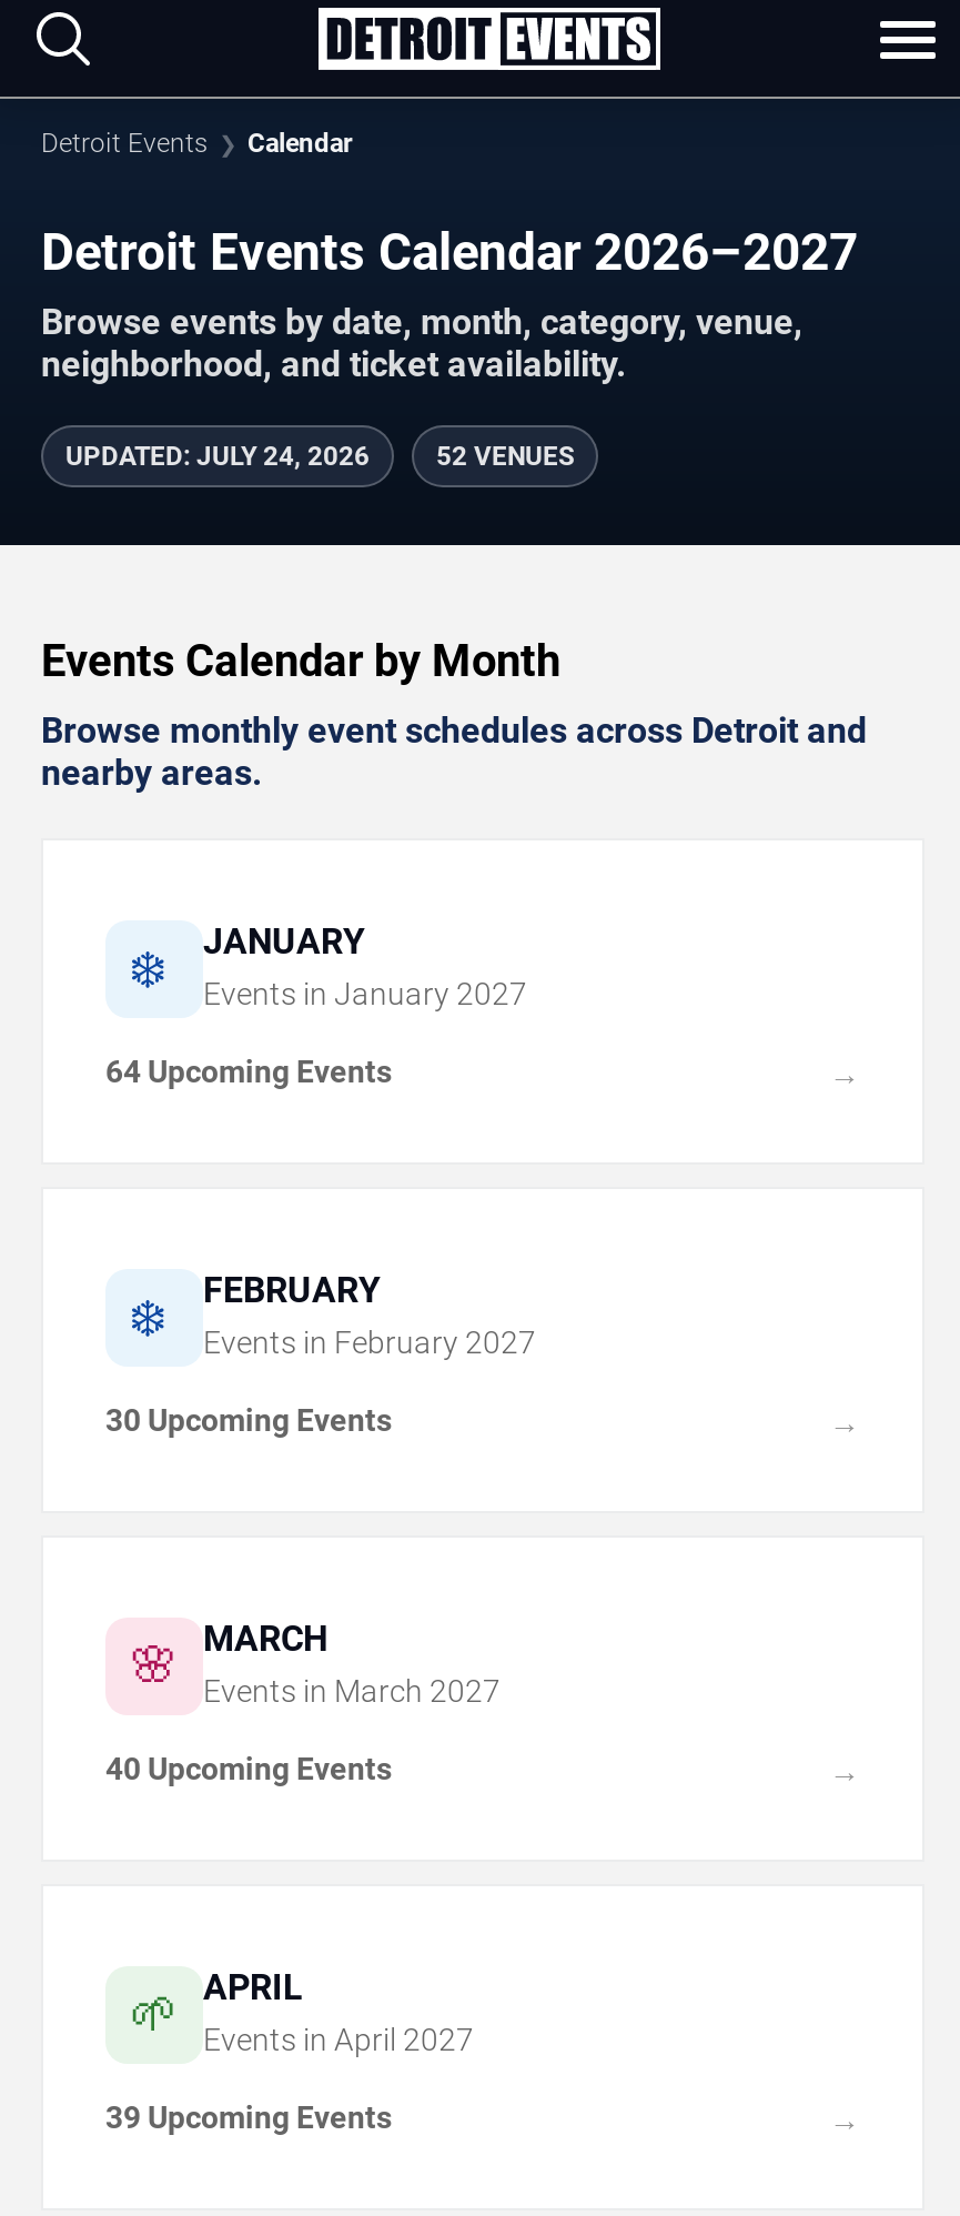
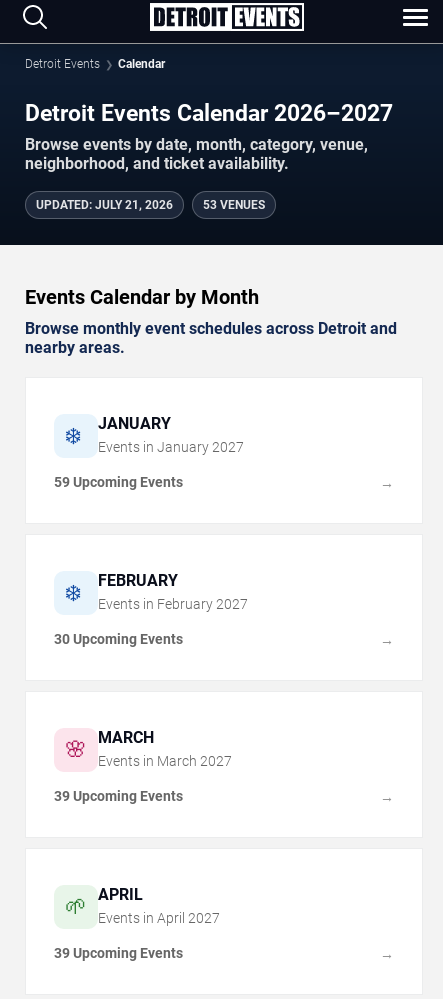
[65,442,370,473] UPDATED: JULY 24, 2026 -> [36,198,173,212] UPDATED: JULY 21, 2026
[436,442,574,473] 52 VENUES -> [203,198,265,212] 53 VENUES
[105,1054,392,1090] 64 Upcoming Events -> [54,474,183,490] 59 Upcoming Events
[105,1752,392,1787] 40 Upcoming Events -> [54,788,183,804] 39 Upcoming Events

